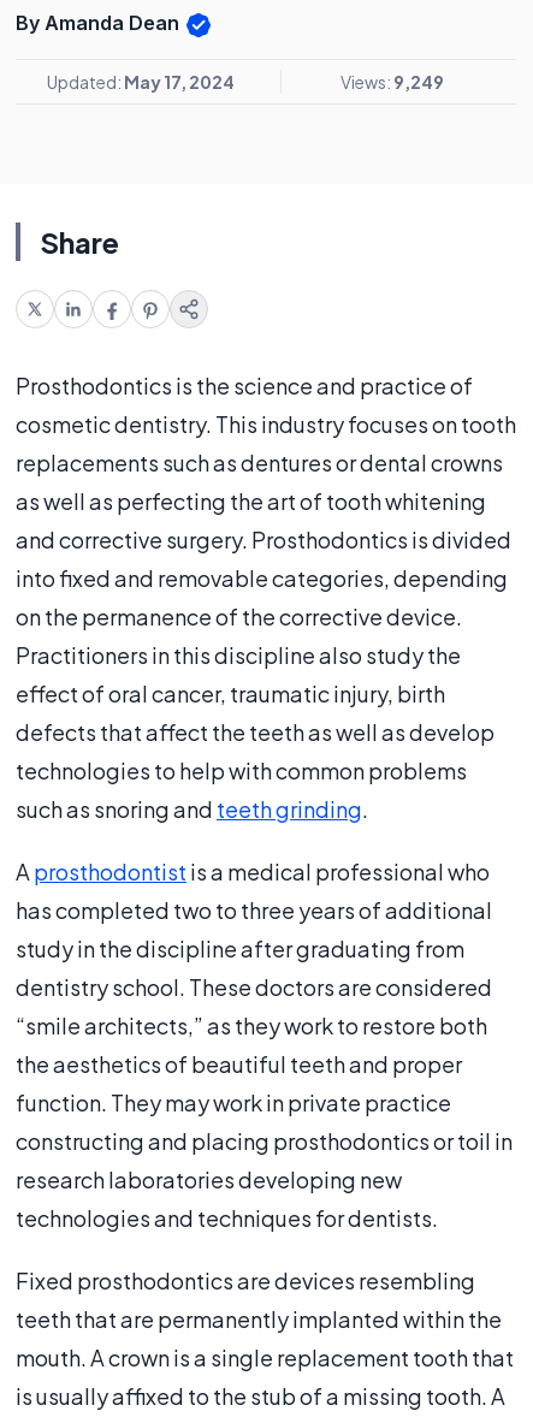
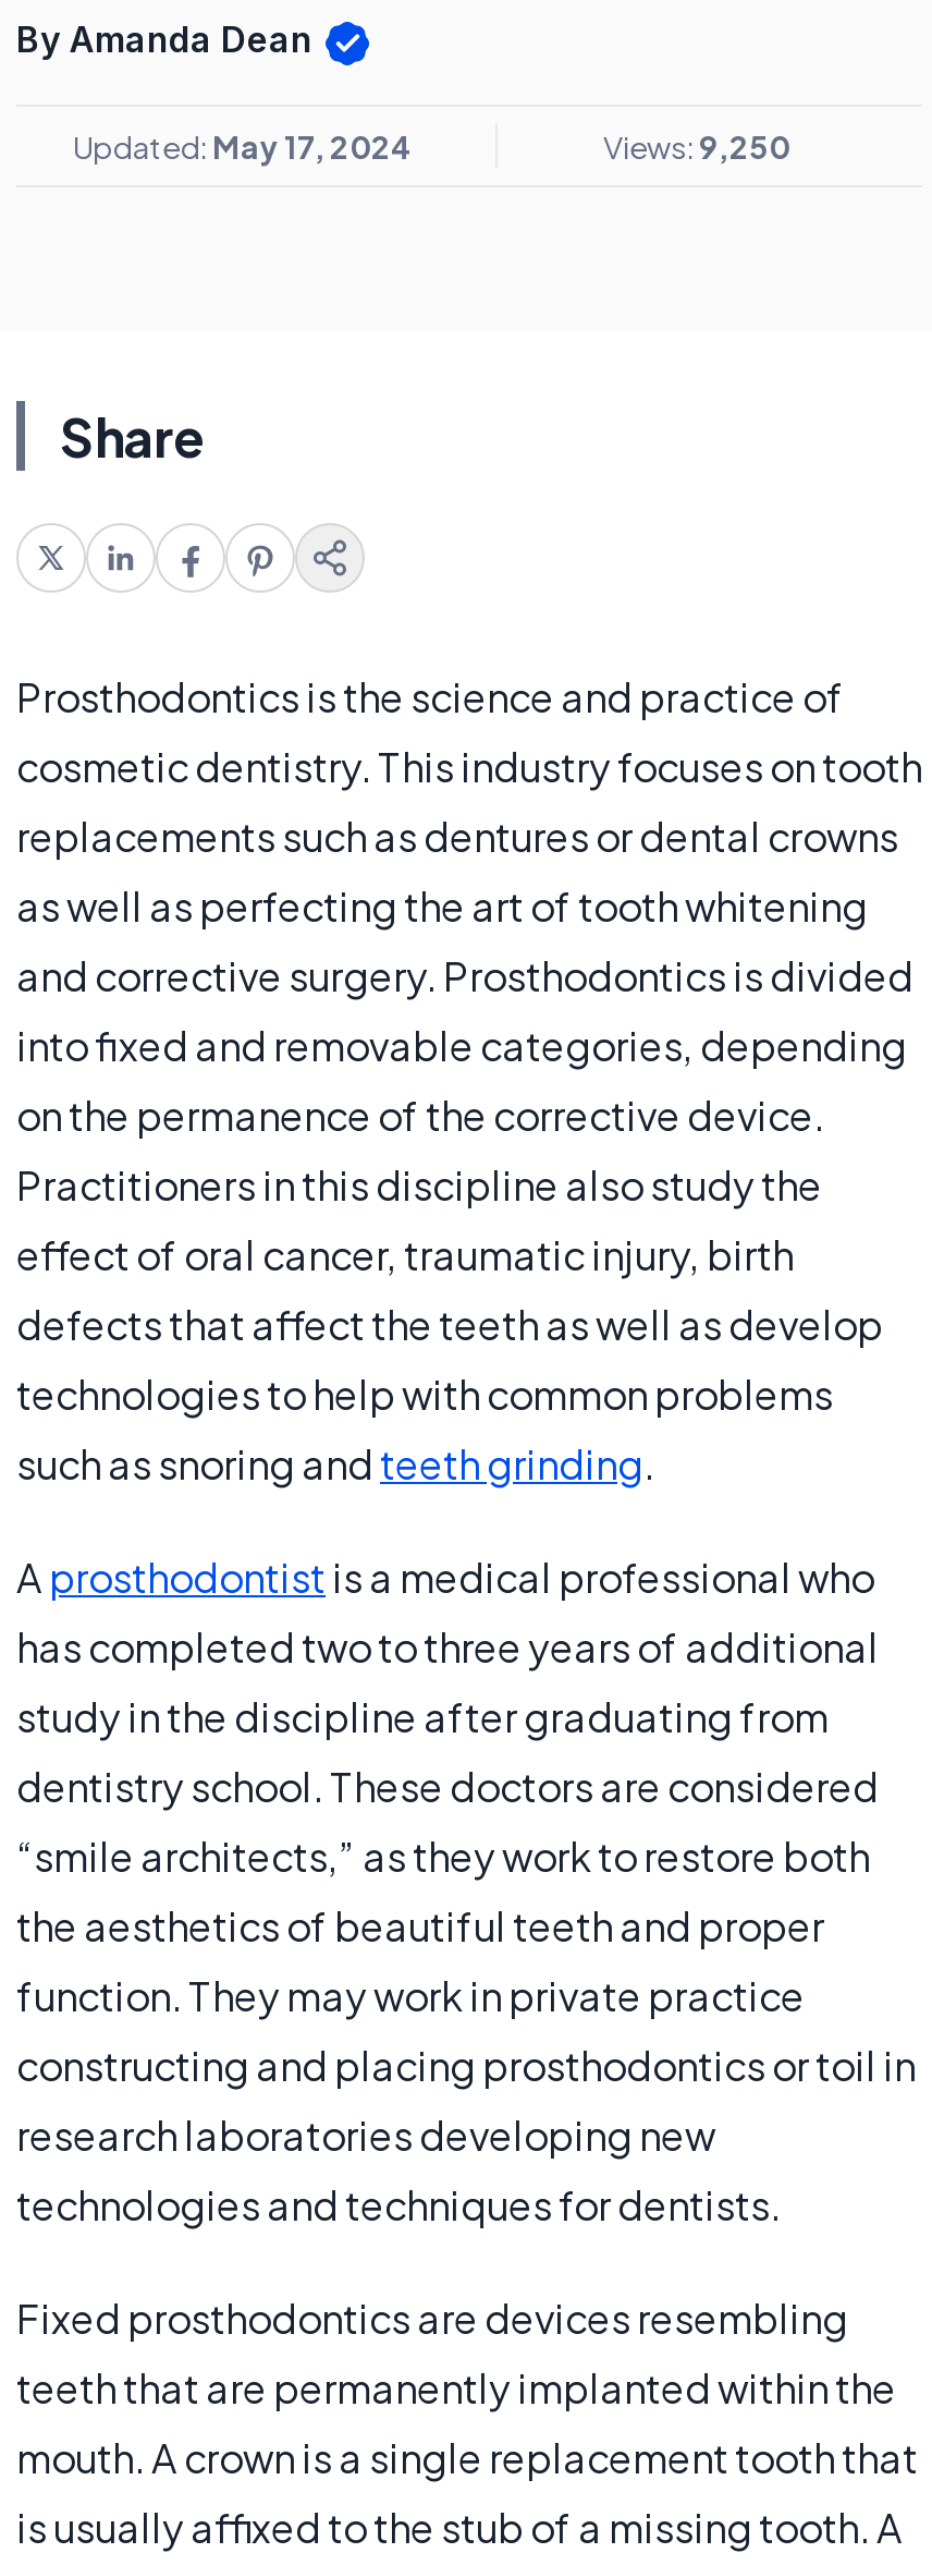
[340,70,443,92] Views: 9,249 -> [603,126,790,165] Views: 9,250

